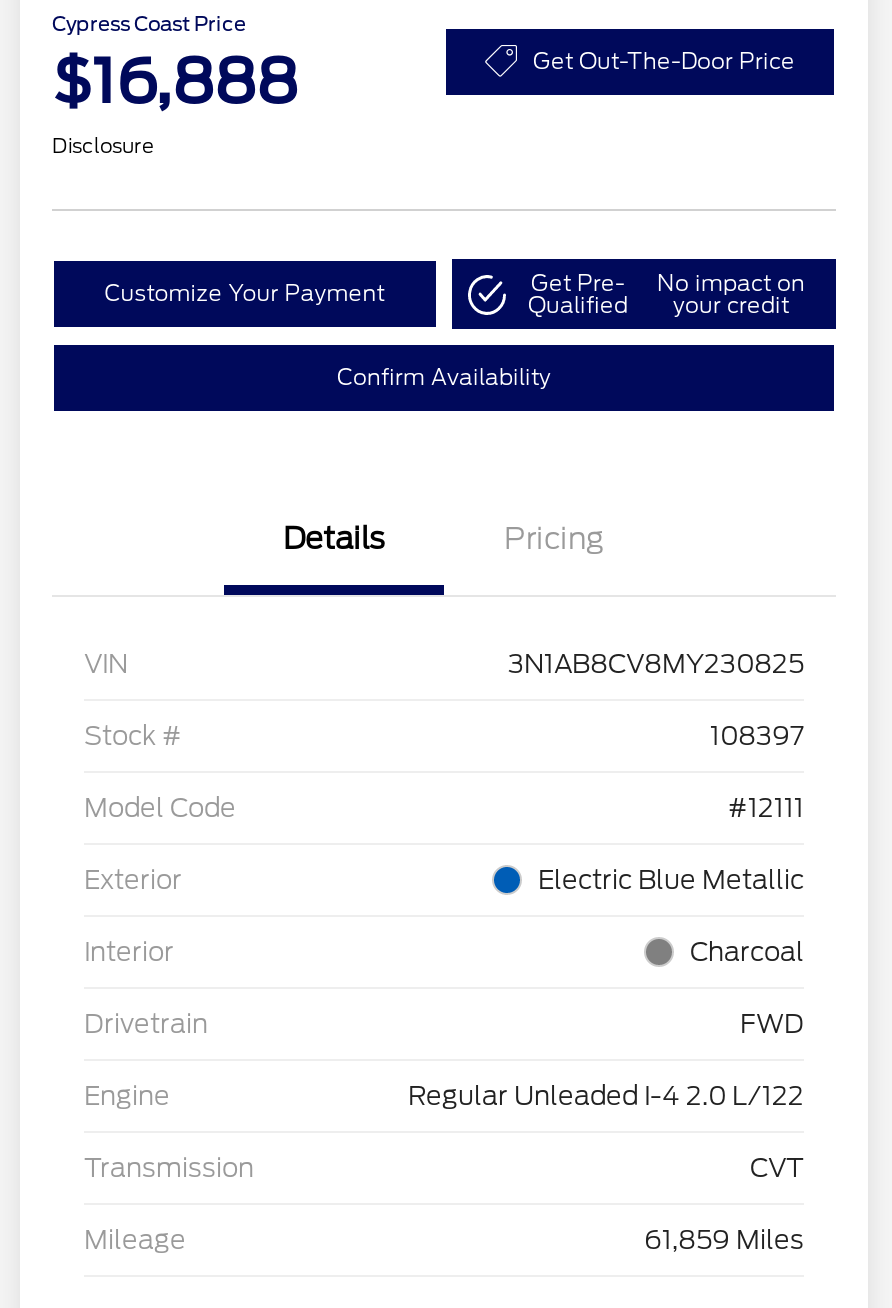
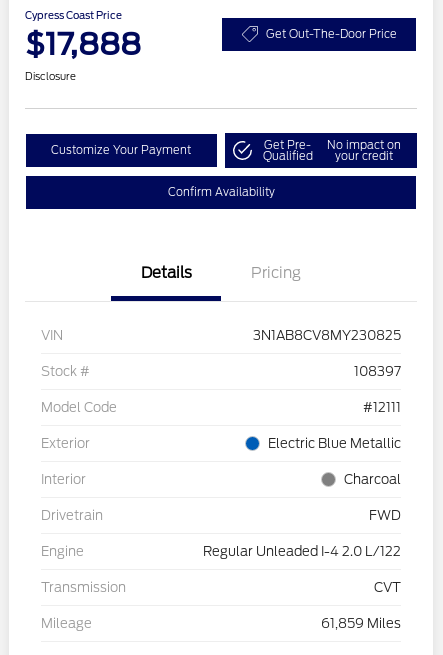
[52,45,298,117] $16,888 -> [25,26,141,62] $17,888

